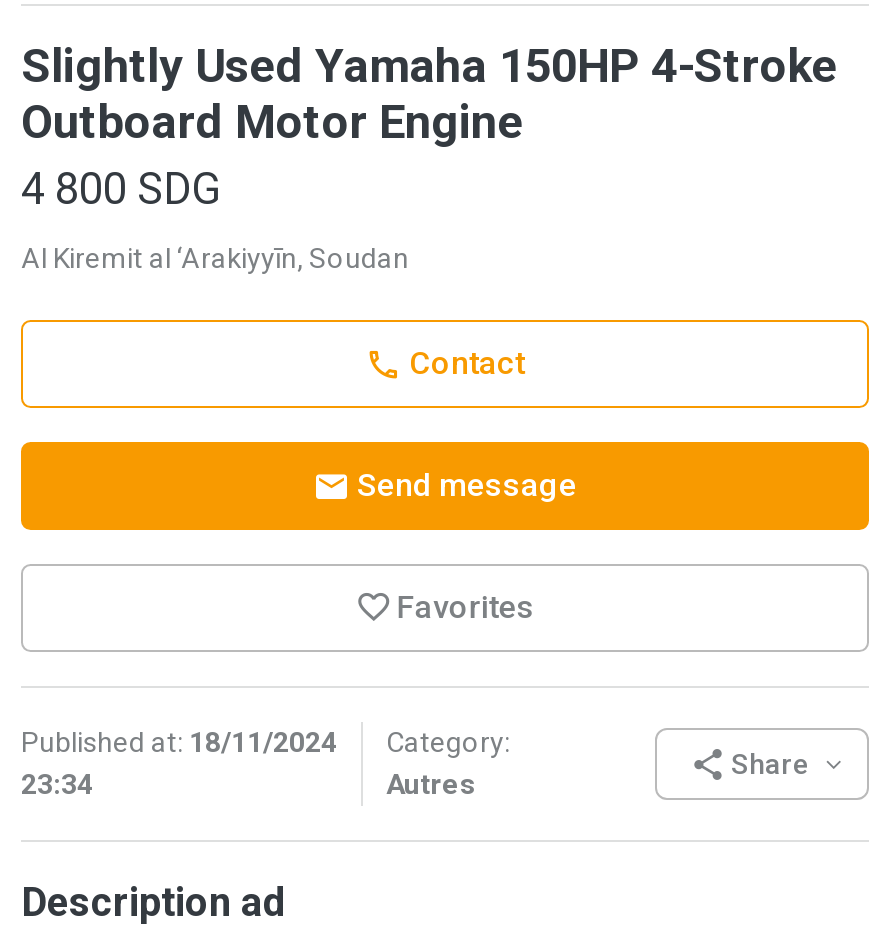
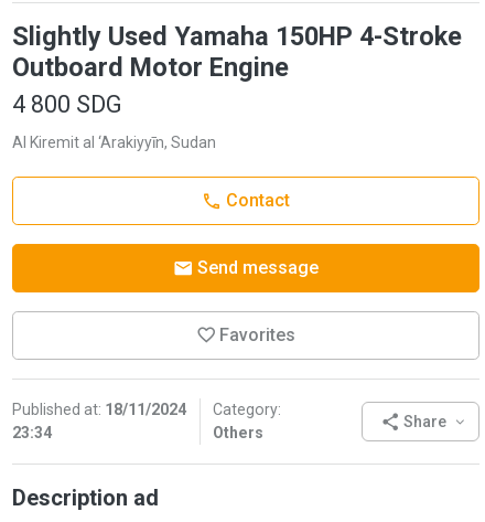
[21,242,409,274] Al Kiremit al ‘Arakiyyīn, Soudan -> [12,134,216,151] Al Kiremit al ‘Arakiyyīn, Sudan
[386,768,476,800] Autres -> [213,424,263,441] Others

